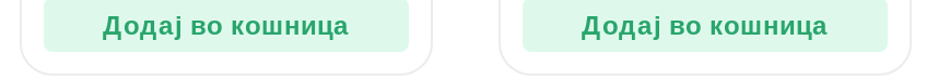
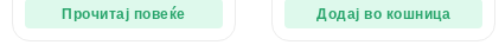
[103,9,350,42] Додај во кошница -> [62,5,186,23] Прочитај повеќе

